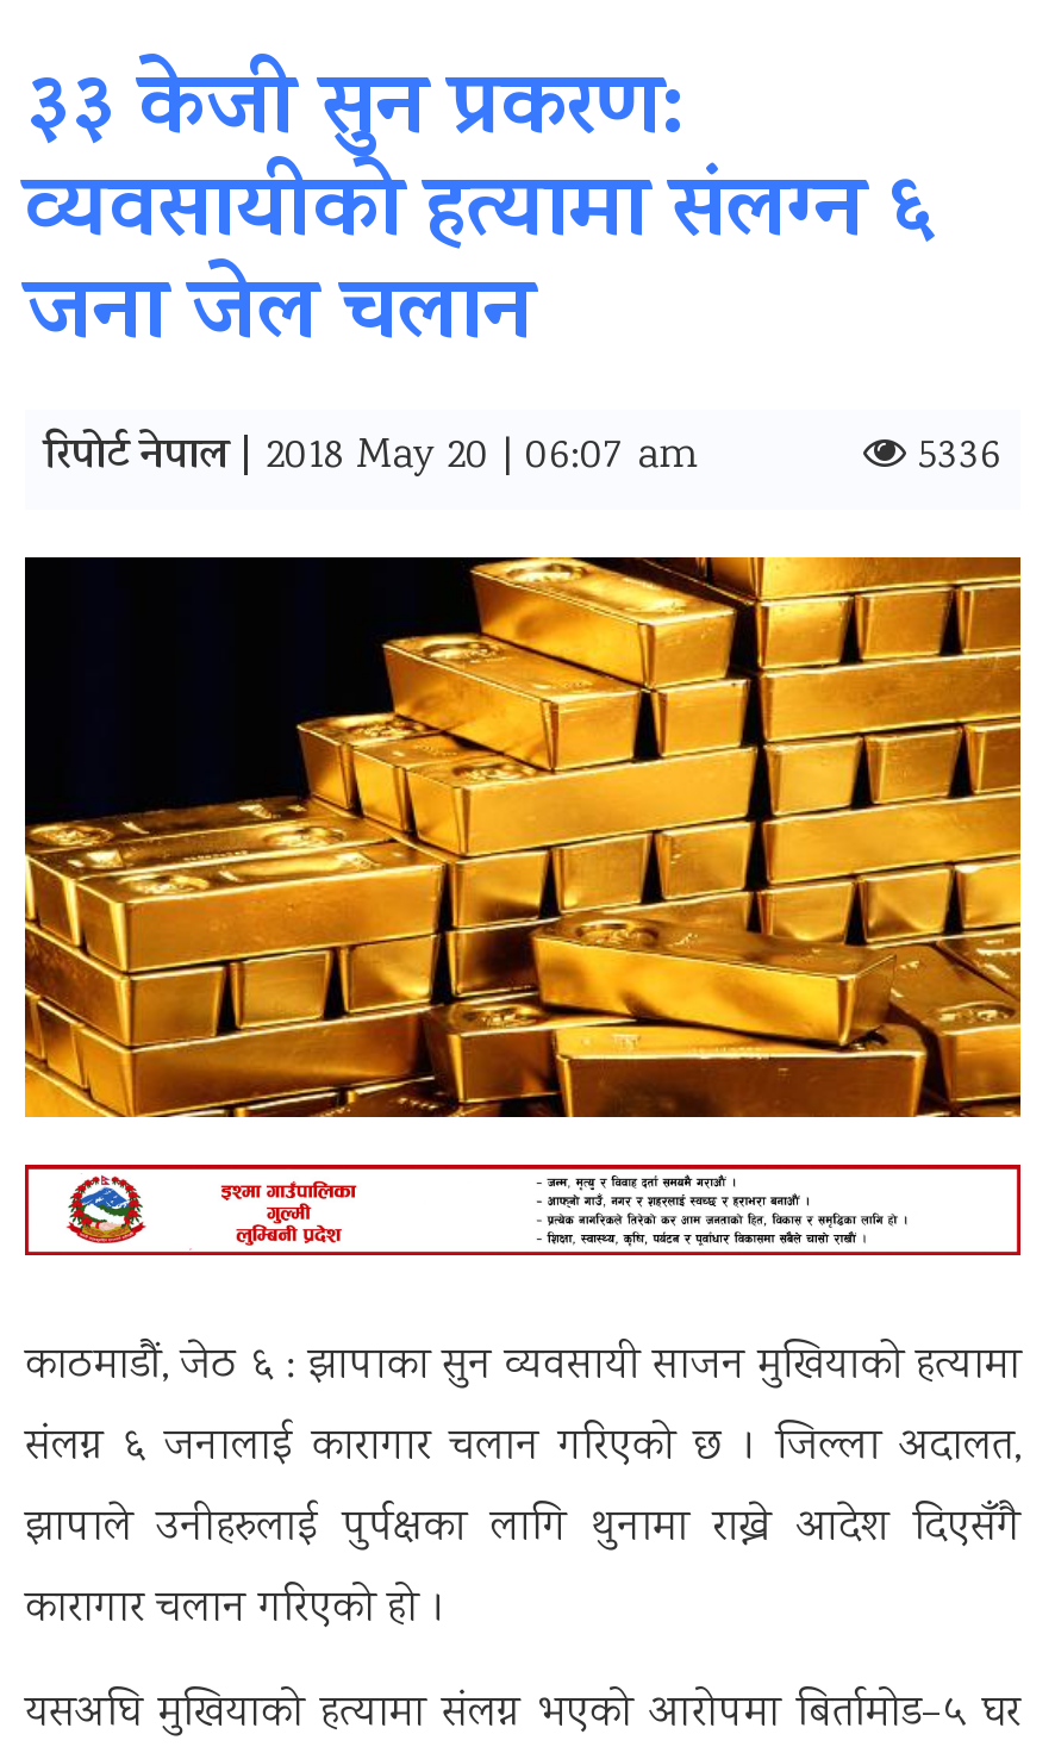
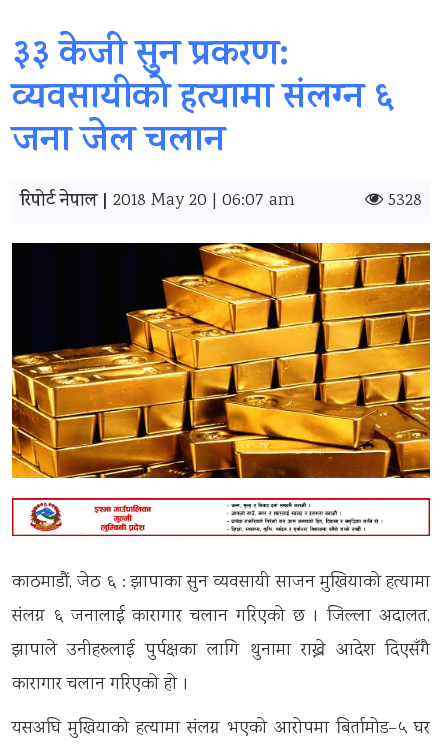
[906,427,1001,489] 5336 -> [383,188,422,214] 5328

